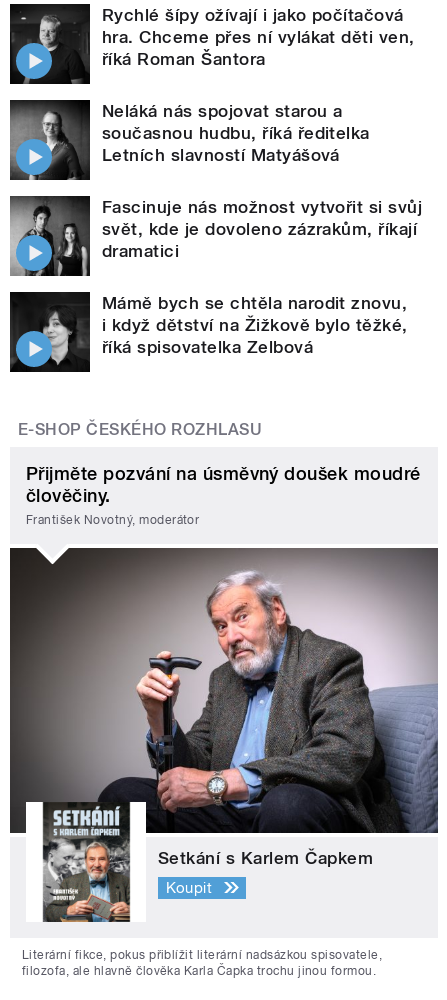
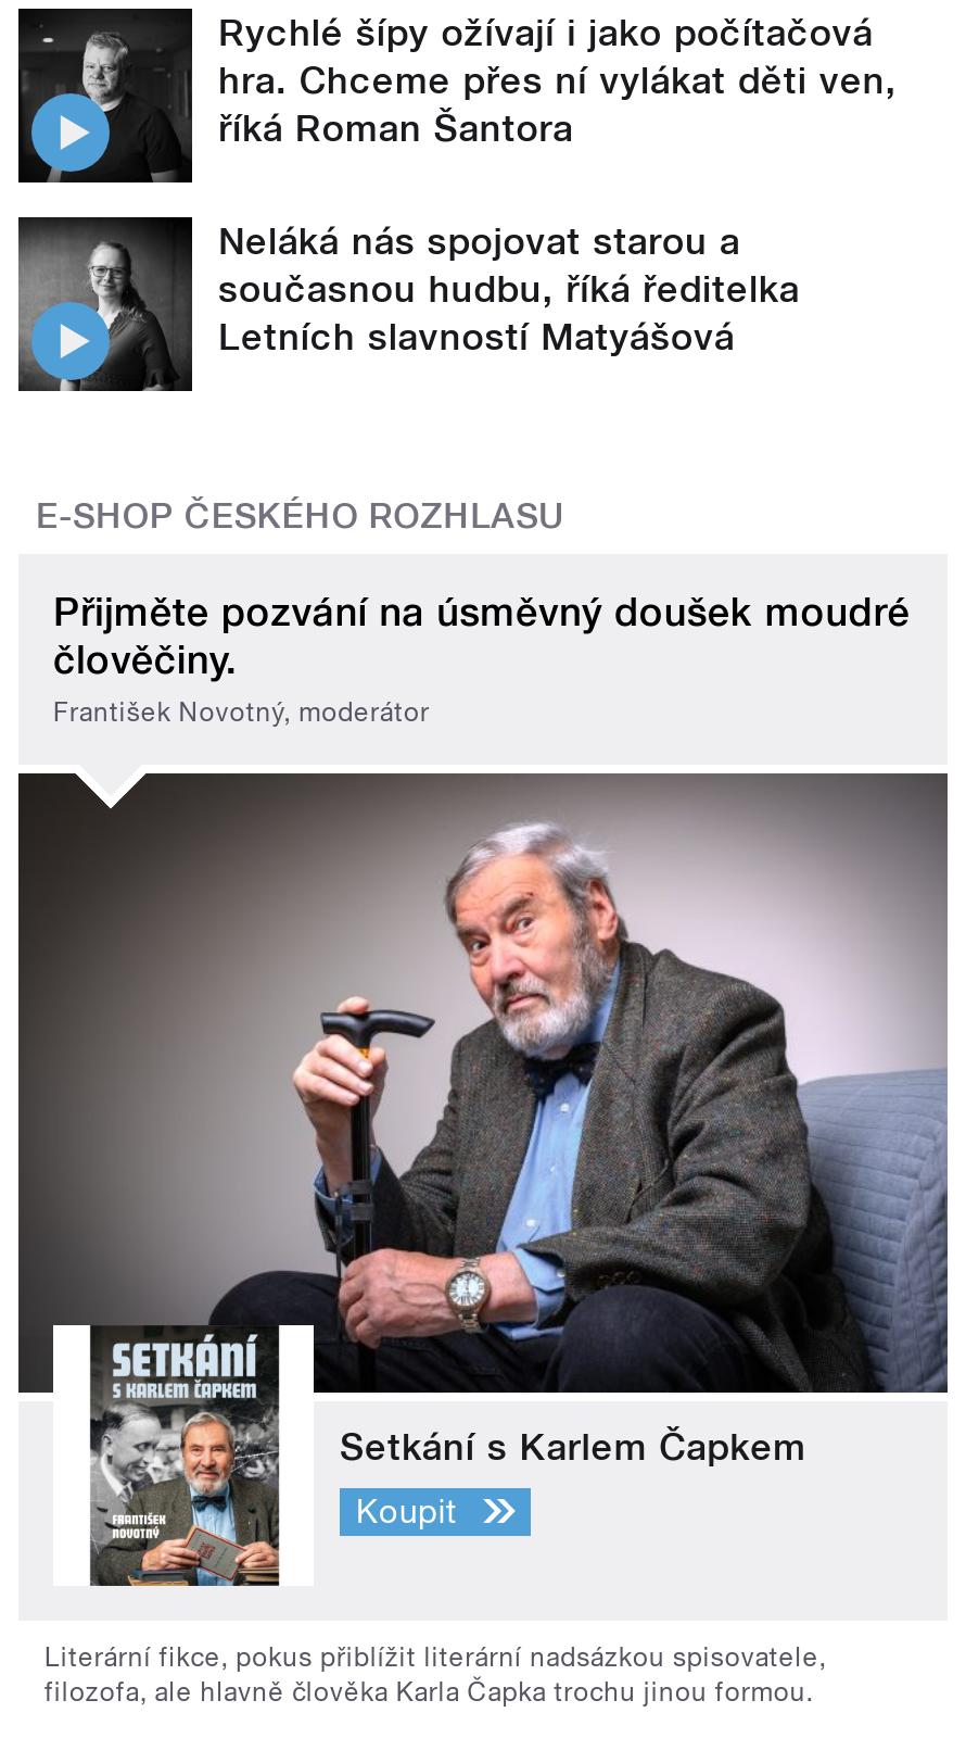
[10,196,422,357] [image] | Fascinuje nás možnost vytvořit si svůj | svět, kde je dovoleno zázrakům, říkají | dramatici | Mámě bych se chtěla narodit znovu, | i když dětství na Žižkově bylo těžké, | říká spisovatelka Zelbová -> none
[10,294,78,372] [image] -> none

